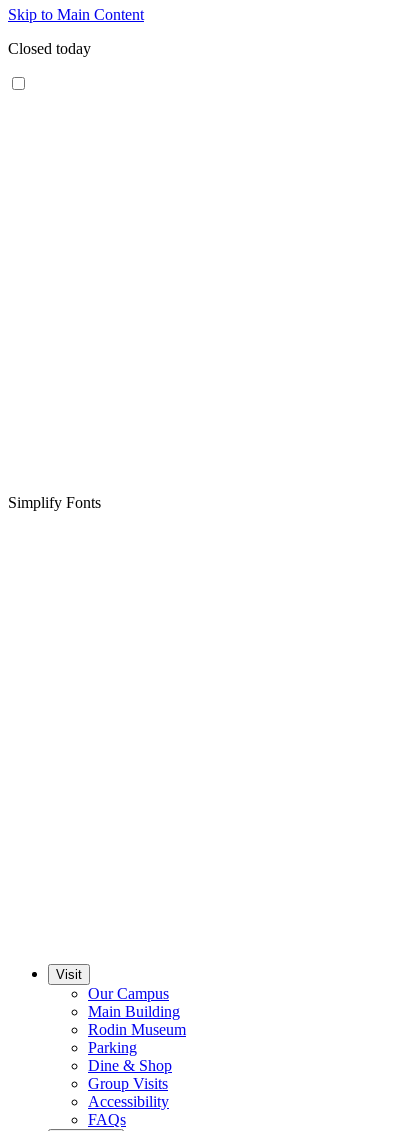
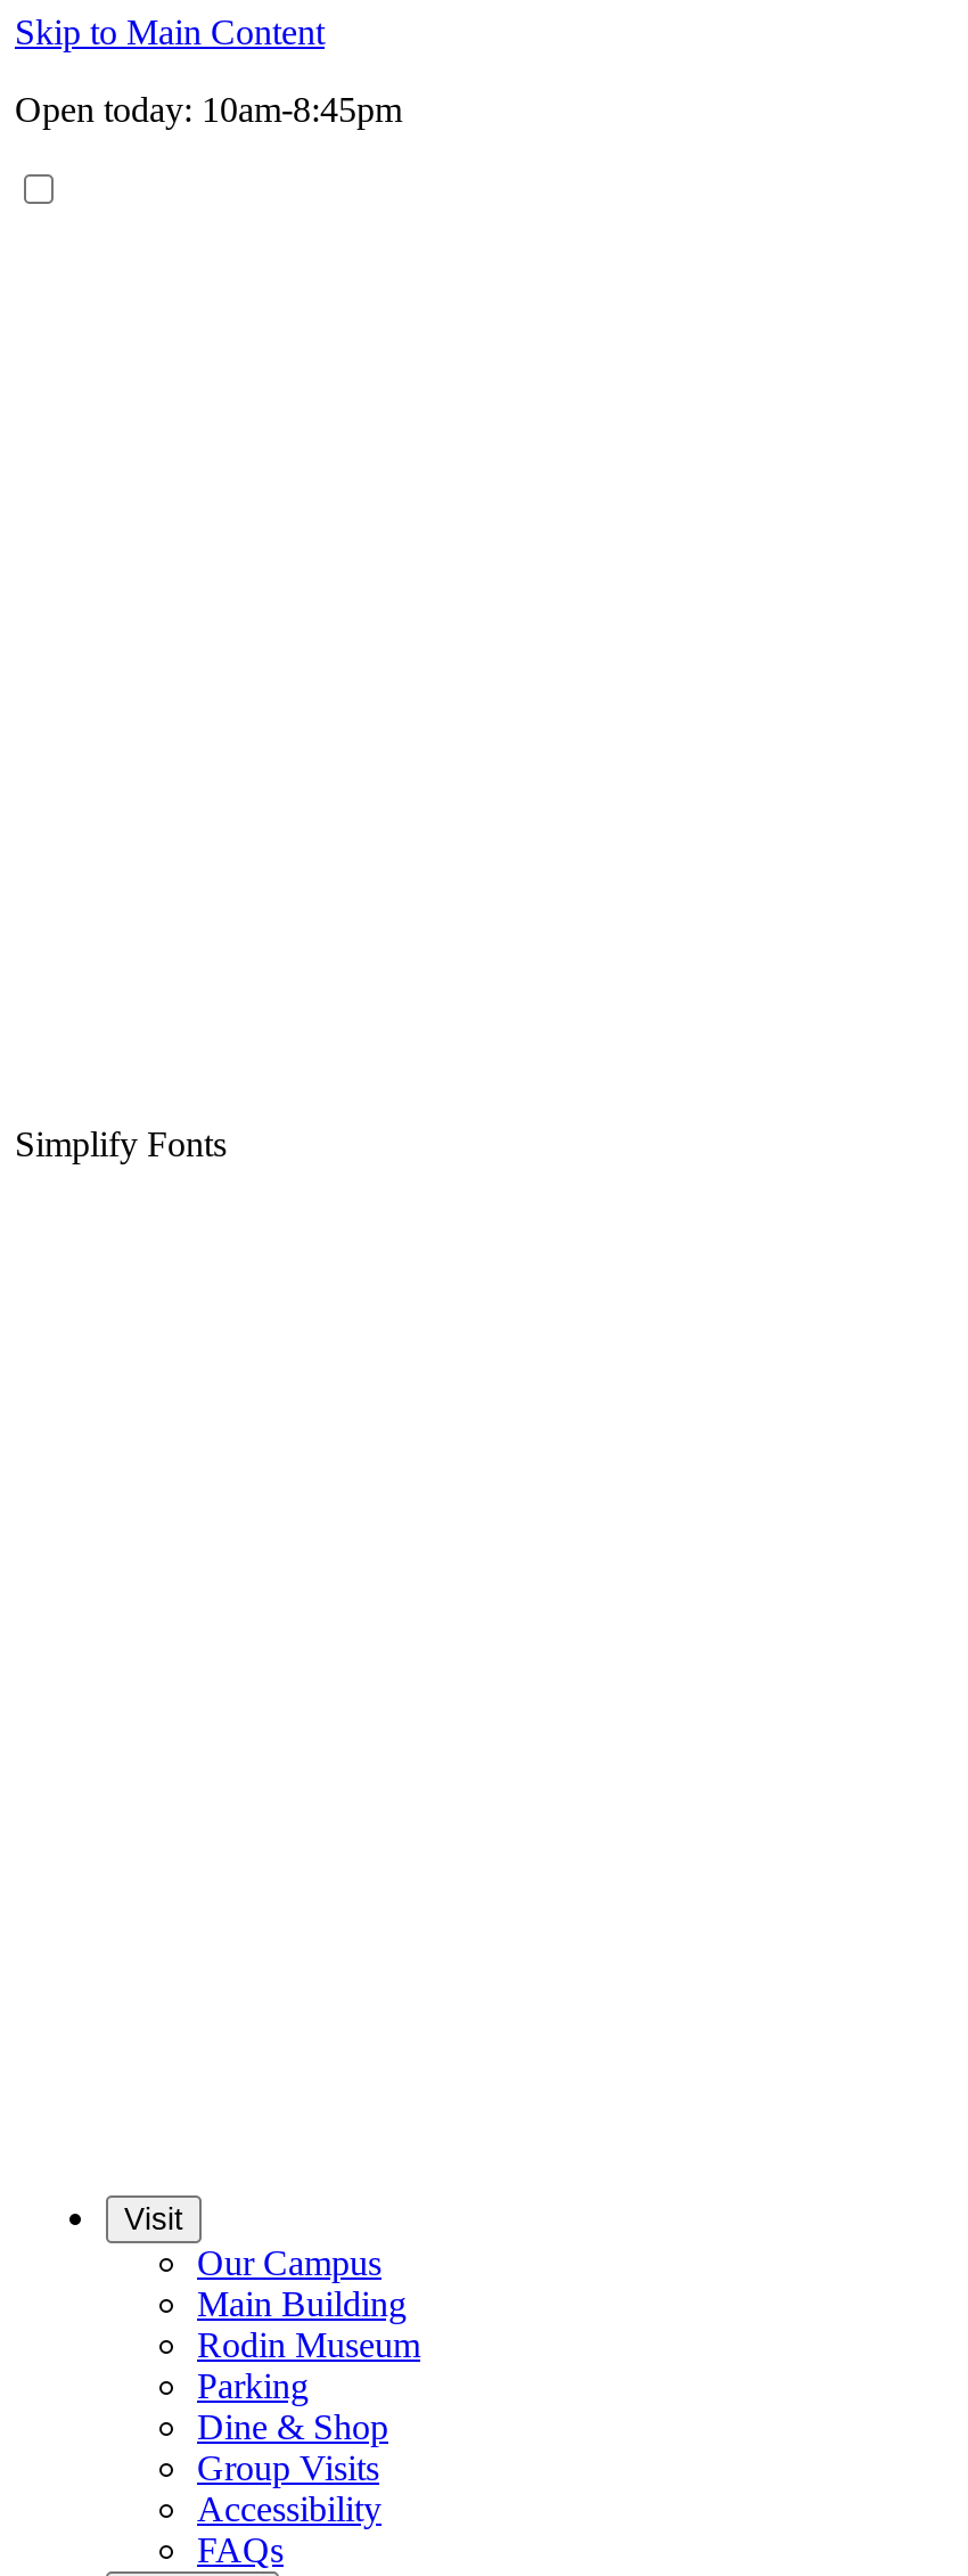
[8,40,91,57] Closed today -> [15,90,402,129] Open today: 10am-8:45pm

